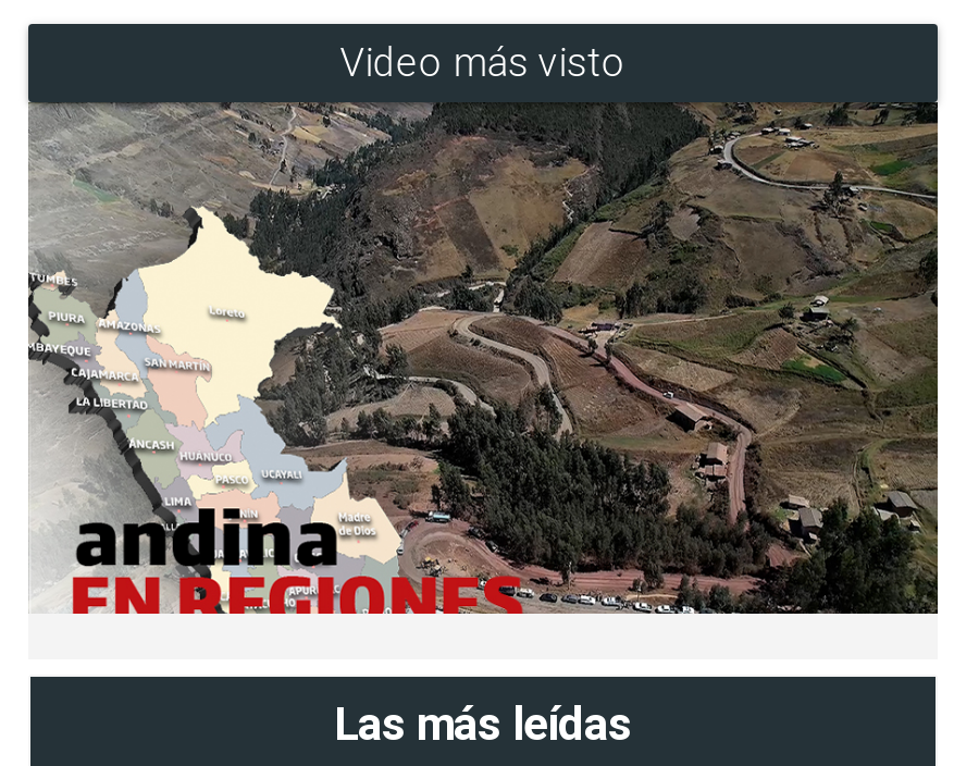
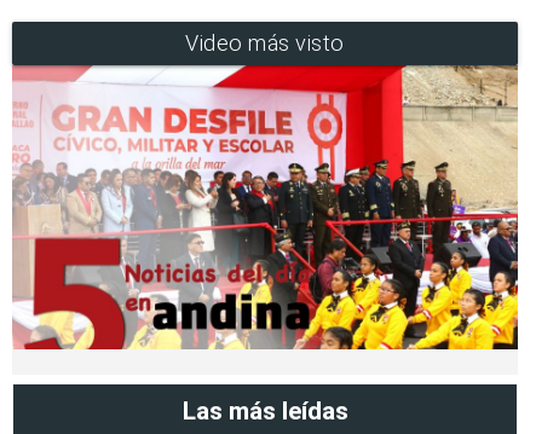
[26,102,940,616] [image] -> [12,64,519,351] [image]

